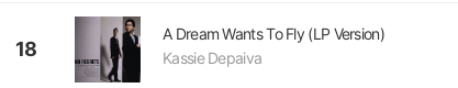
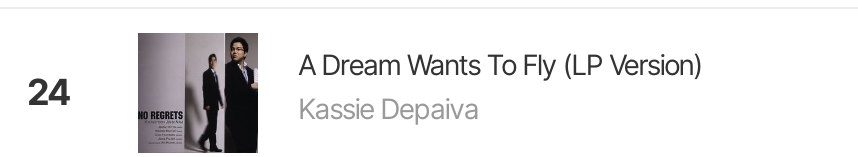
[15,37,36,61] 18 -> [27,71,69,113] 24

